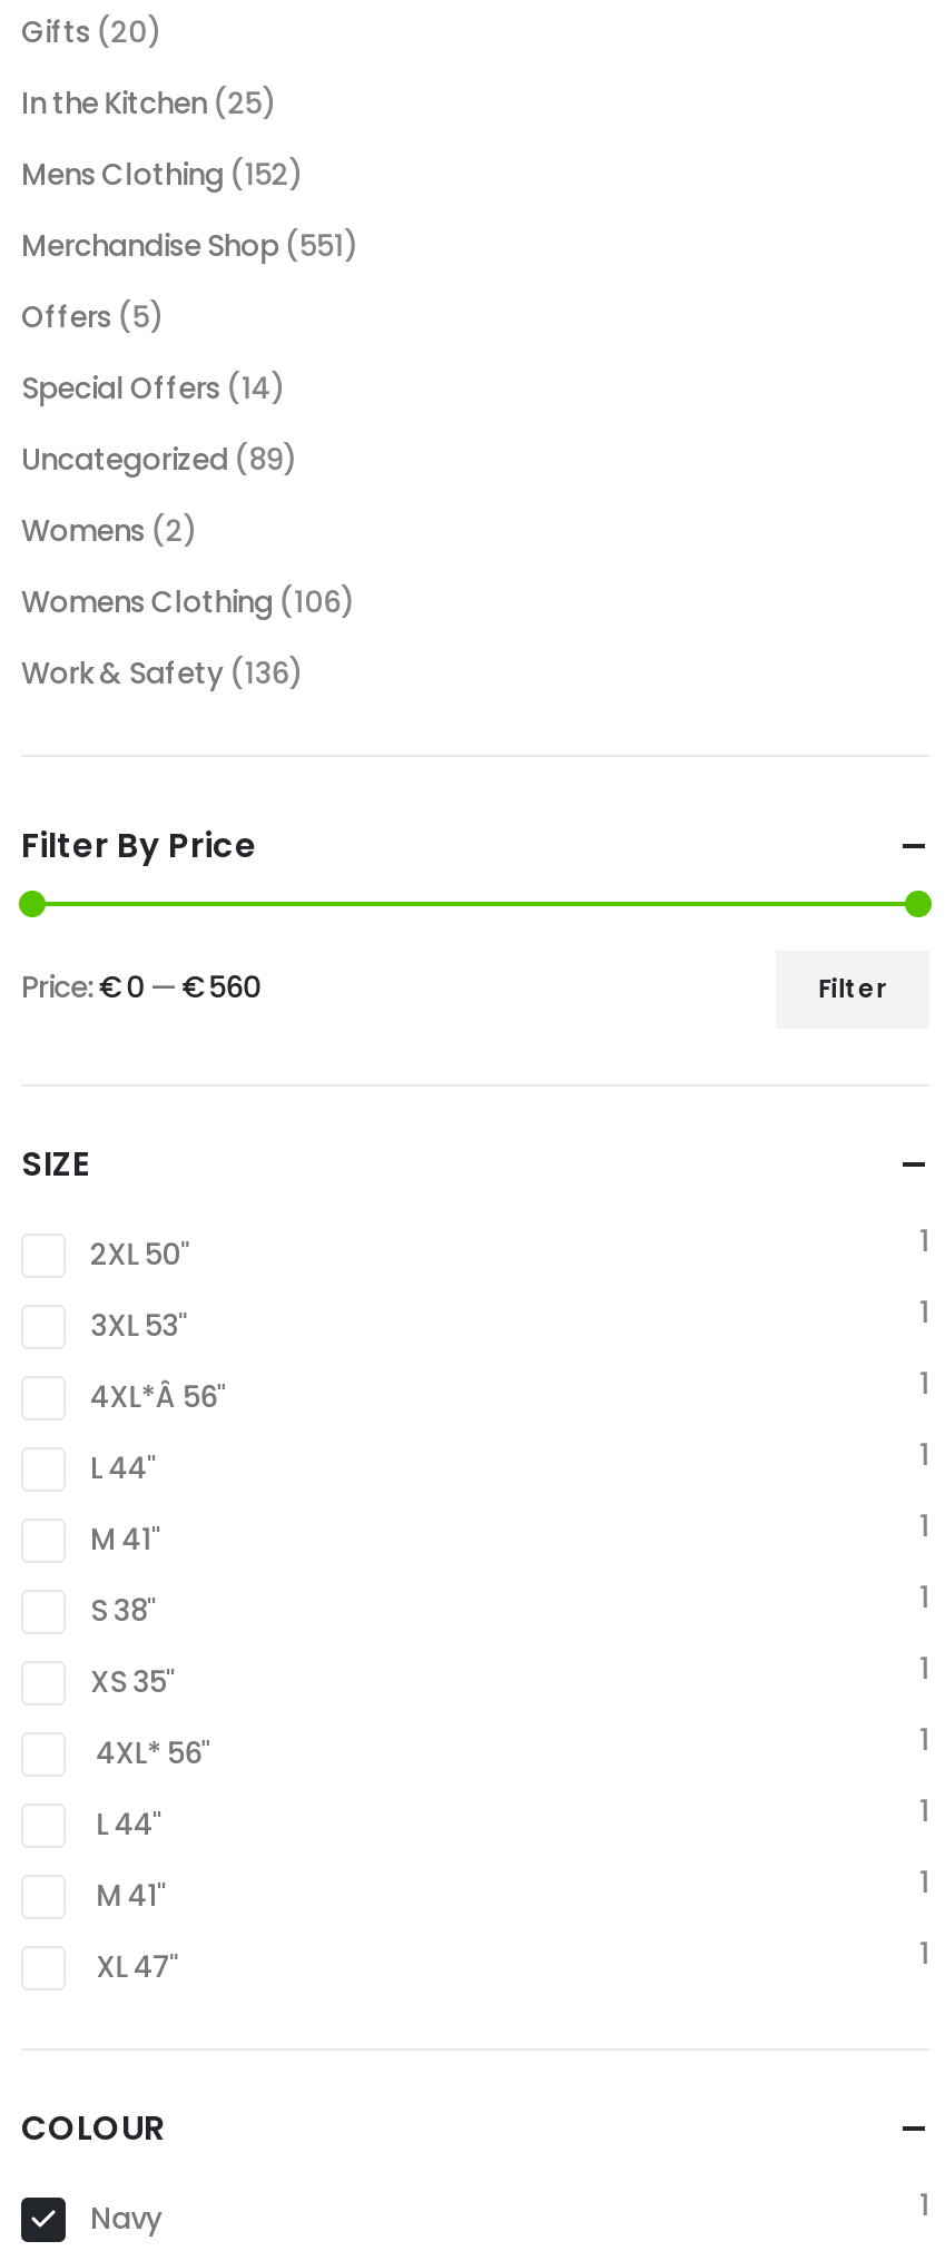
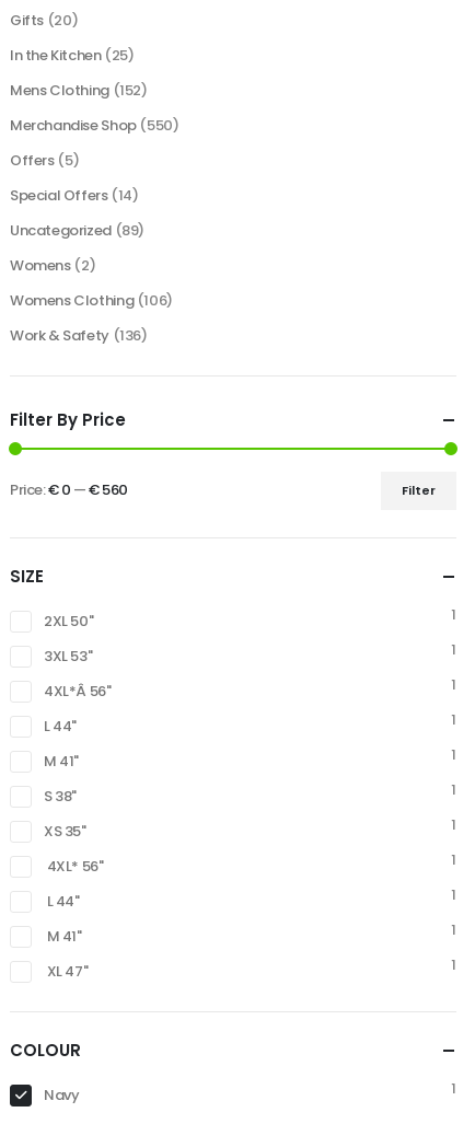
[21,224,356,267] Merchandise Shop (551) -> [10,115,179,135] Merchandise Shop (550)

